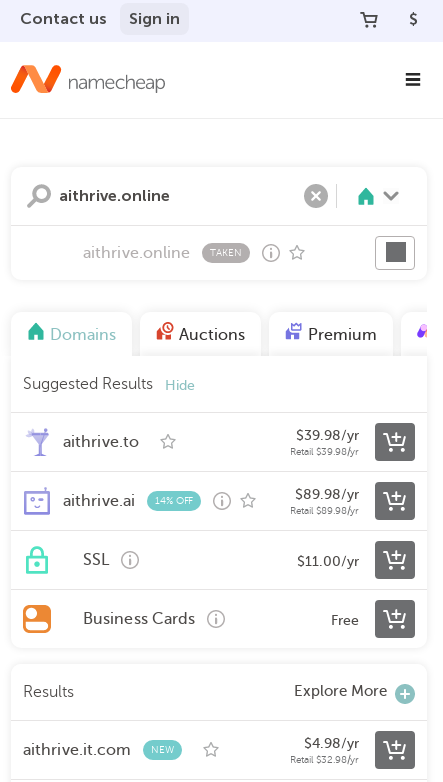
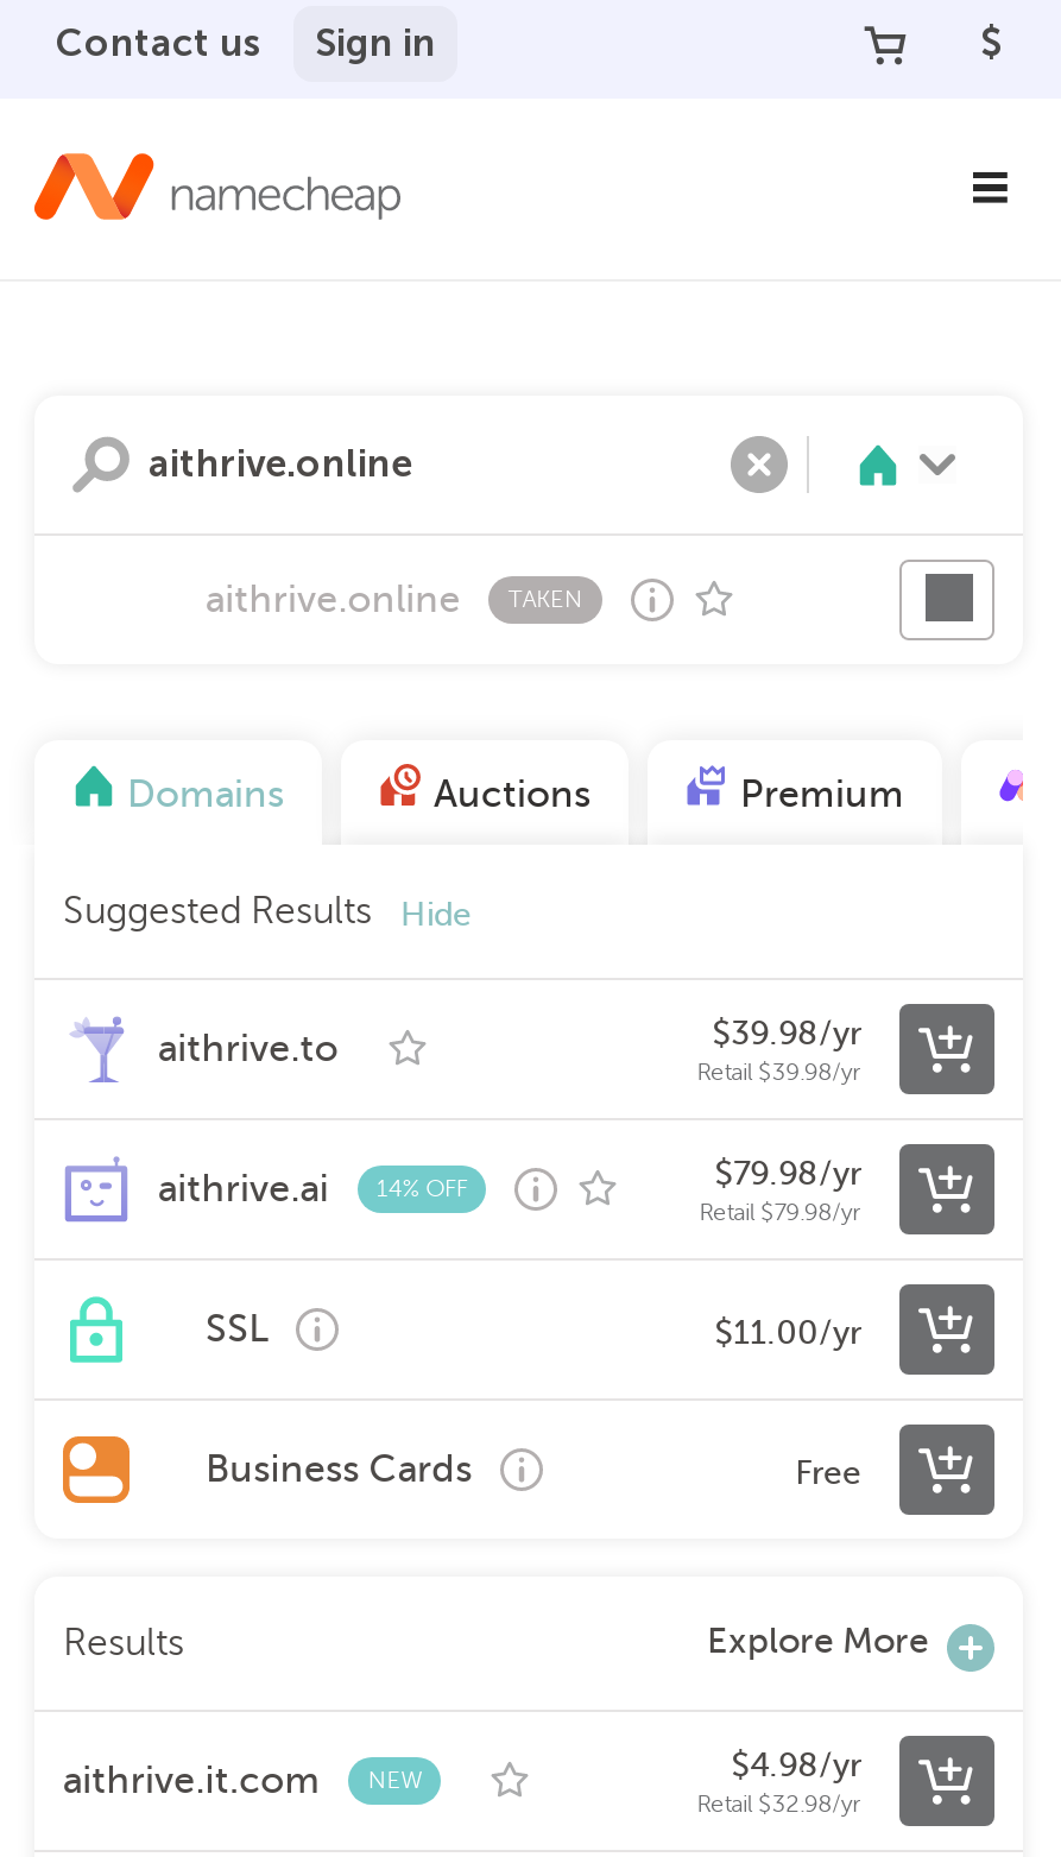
[295,487,359,502] $89.98/yr -> [715,1156,861,1192] $79.98/yr
[290,505,359,516] Retail $89.98/yr -> [699,1199,861,1225] Retail $79.98/yr

